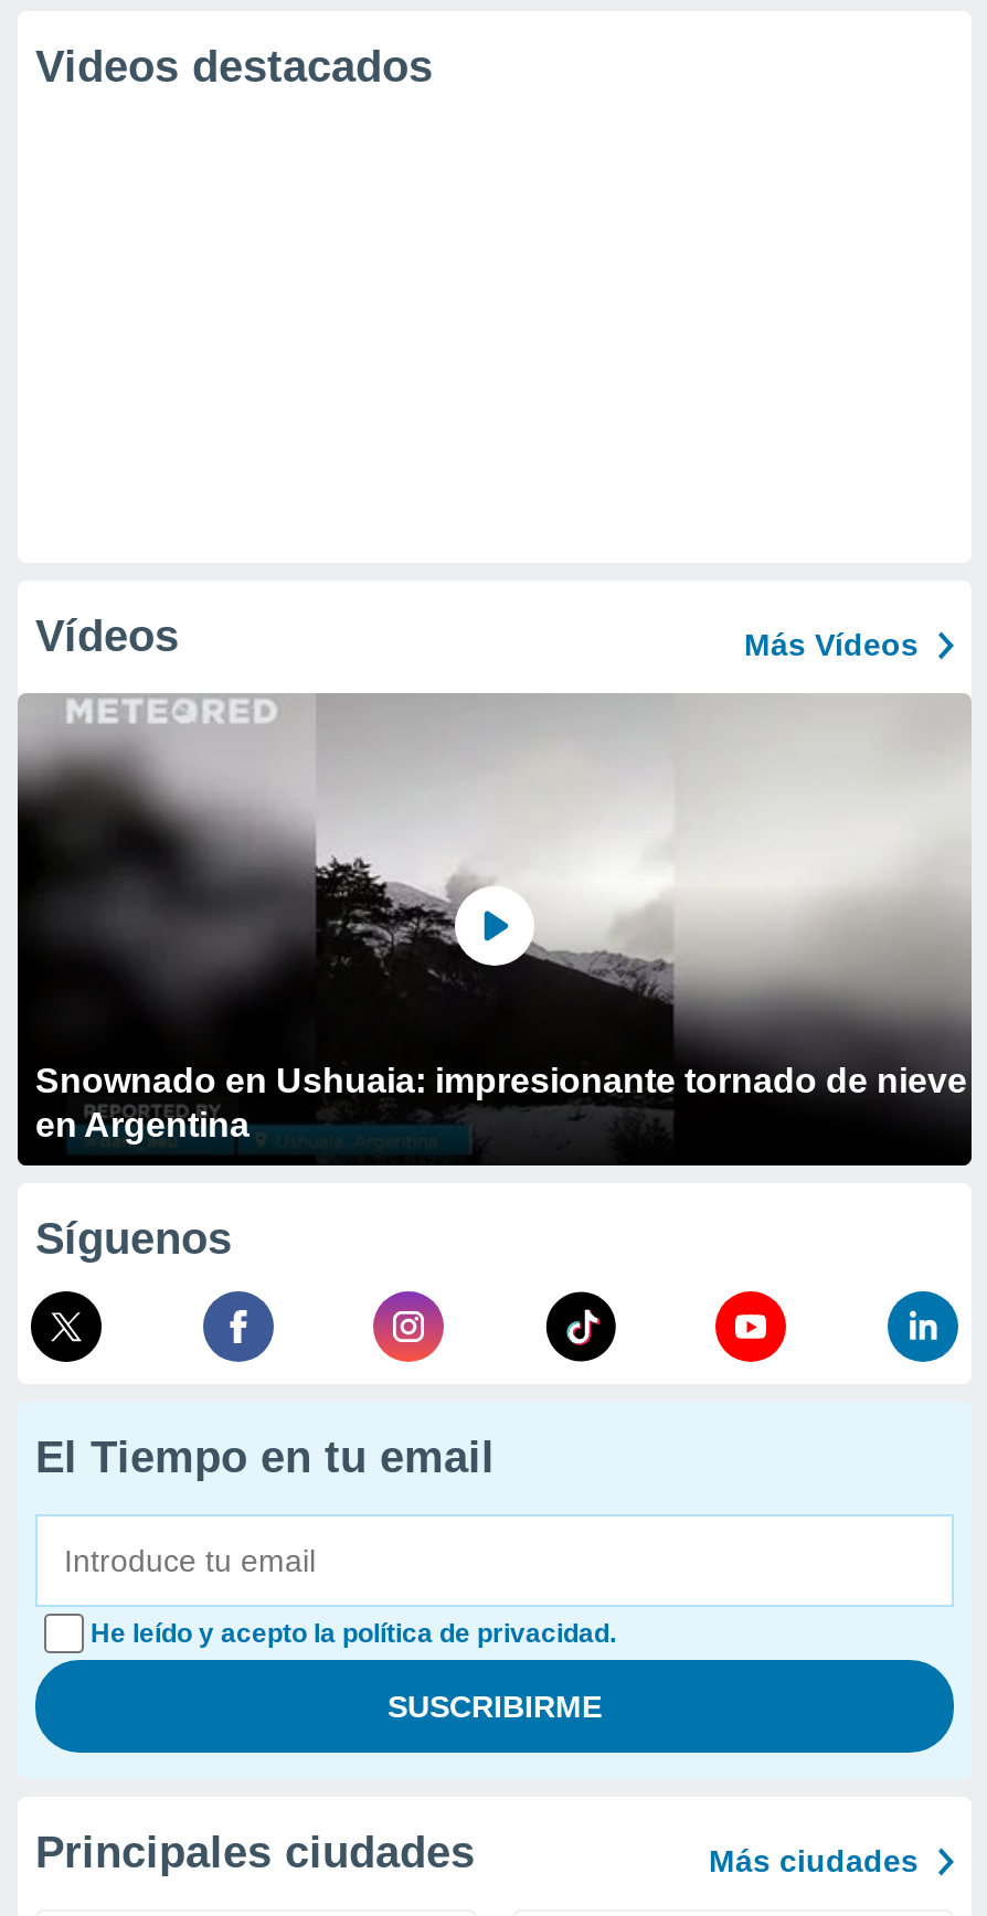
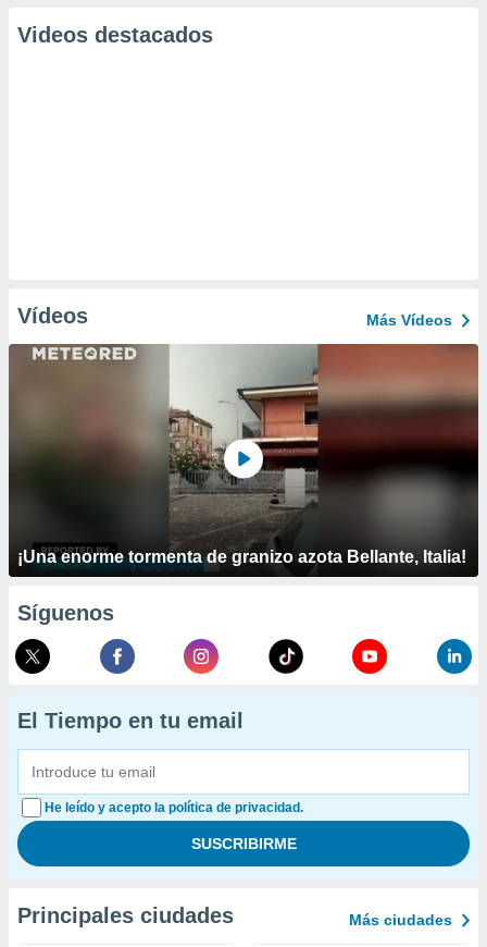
[18,693,972,1143] [image] | Snownado en Ushuaia: impresionante tornado de nieve | en Argentina -> [9,344,479,566] [image] | ¡Una enorme tormenta de granizo azota Bellante, Italia!

